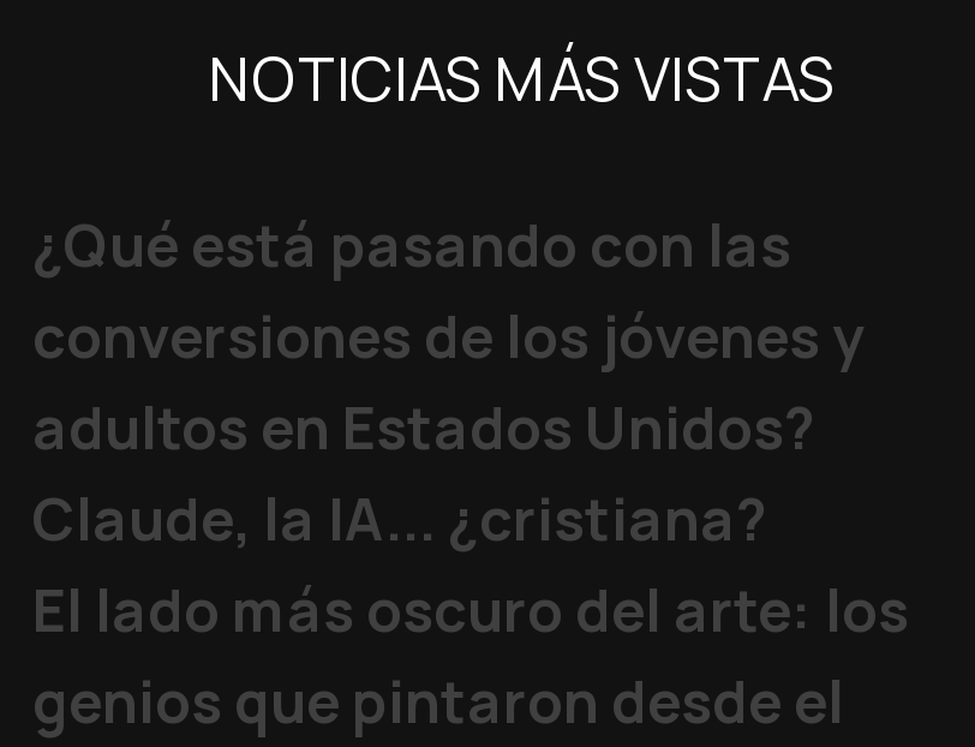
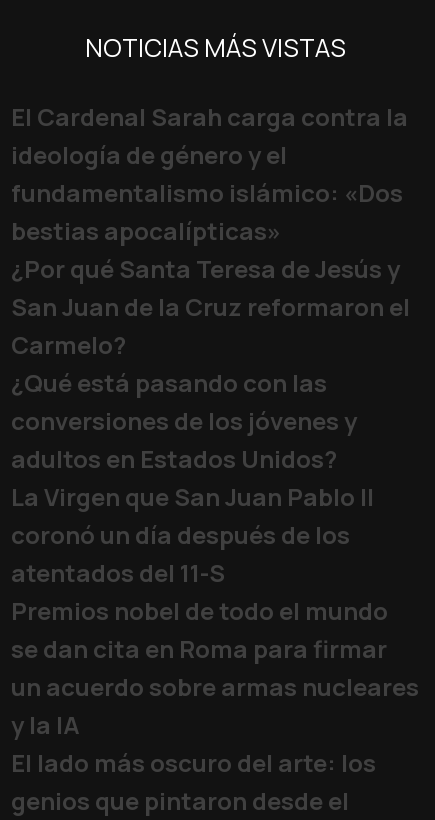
none -> [11,100,410,361] El Cardenal Sarah carga contra la | ideología de género y el | fundamentalismo islámico: «Dos | bestias apocalípticas» | ¿Por qué Santa Teresa de Jesús y | San Juan de la Cruz reformaron el | Carmelo?
[32,478,767,557] Claude, la IA... ¿cristiana? -> [11,480,419,741] La Virgen que San Juan Pablo II | coronó un día después de los | atentados del 11-S | Premios nobel de todo el mundo | se dan cita en Roma para firmar | un acuerdo sobre armas nucleares | y la IA

